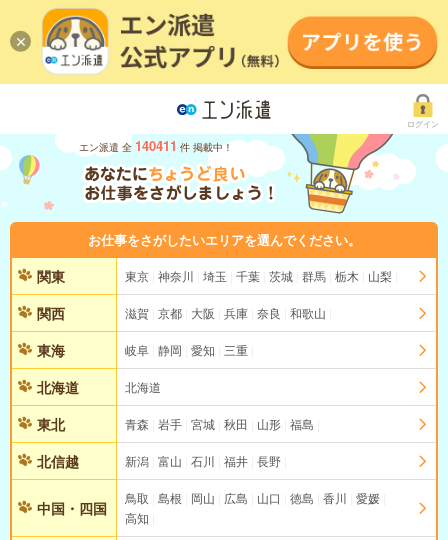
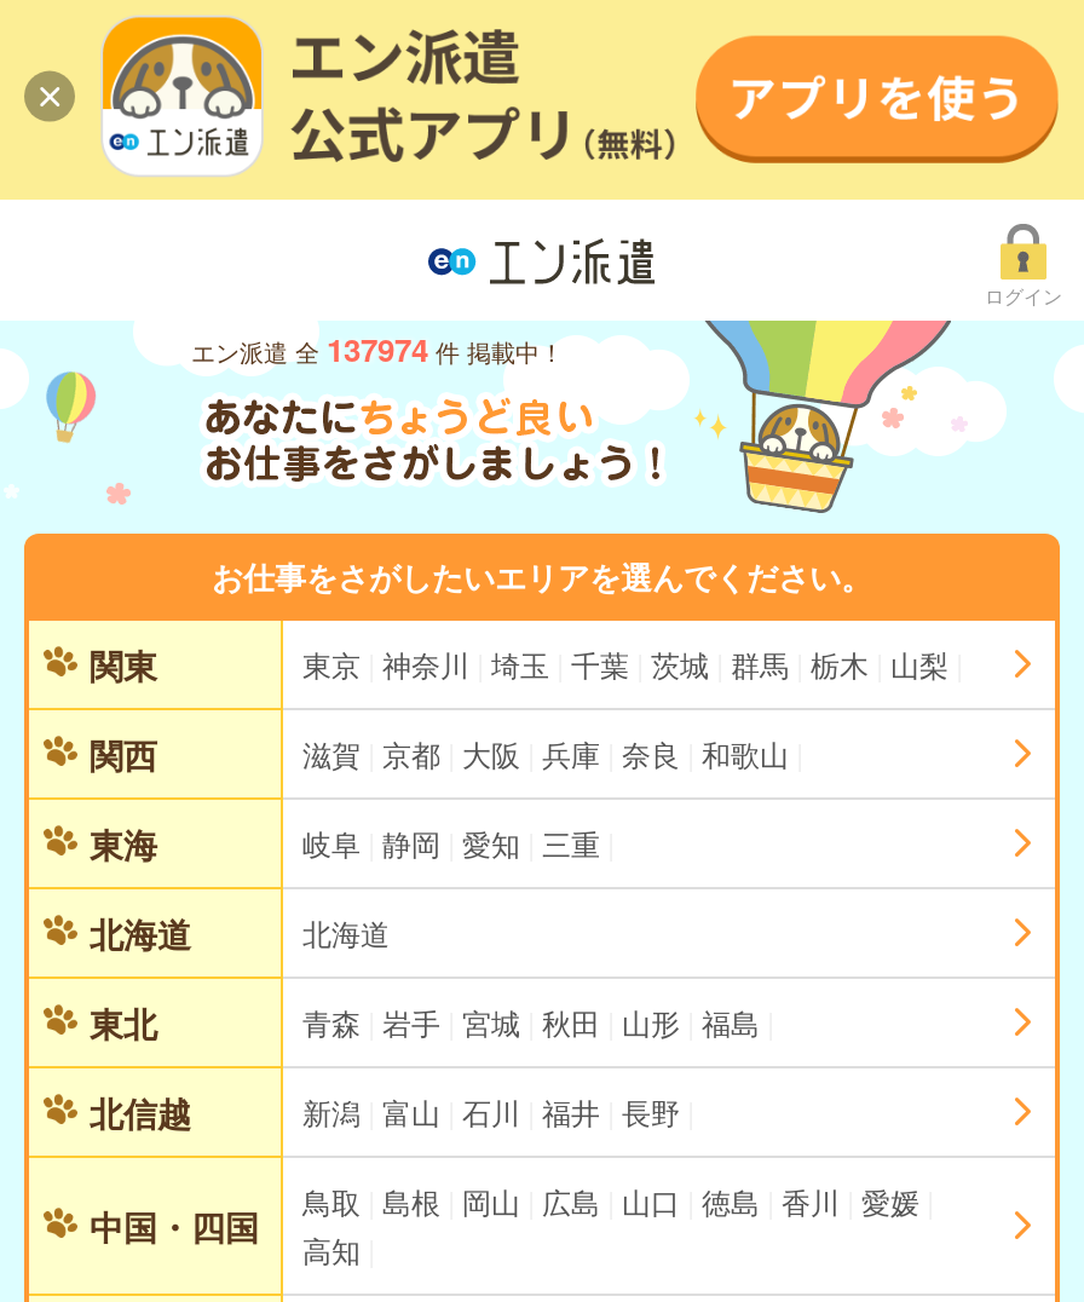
[79,136,233,155] エン派遣 全 140411 件 掲載中！ -> [191,327,564,373] エン派遣 全 137974 件 掲載中！

